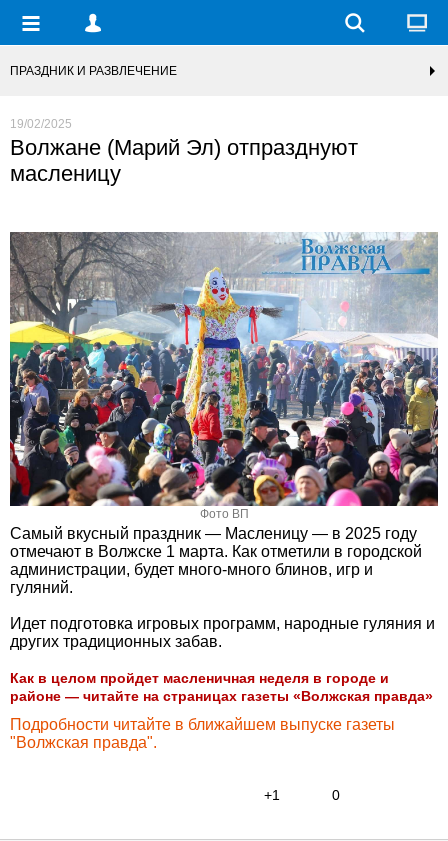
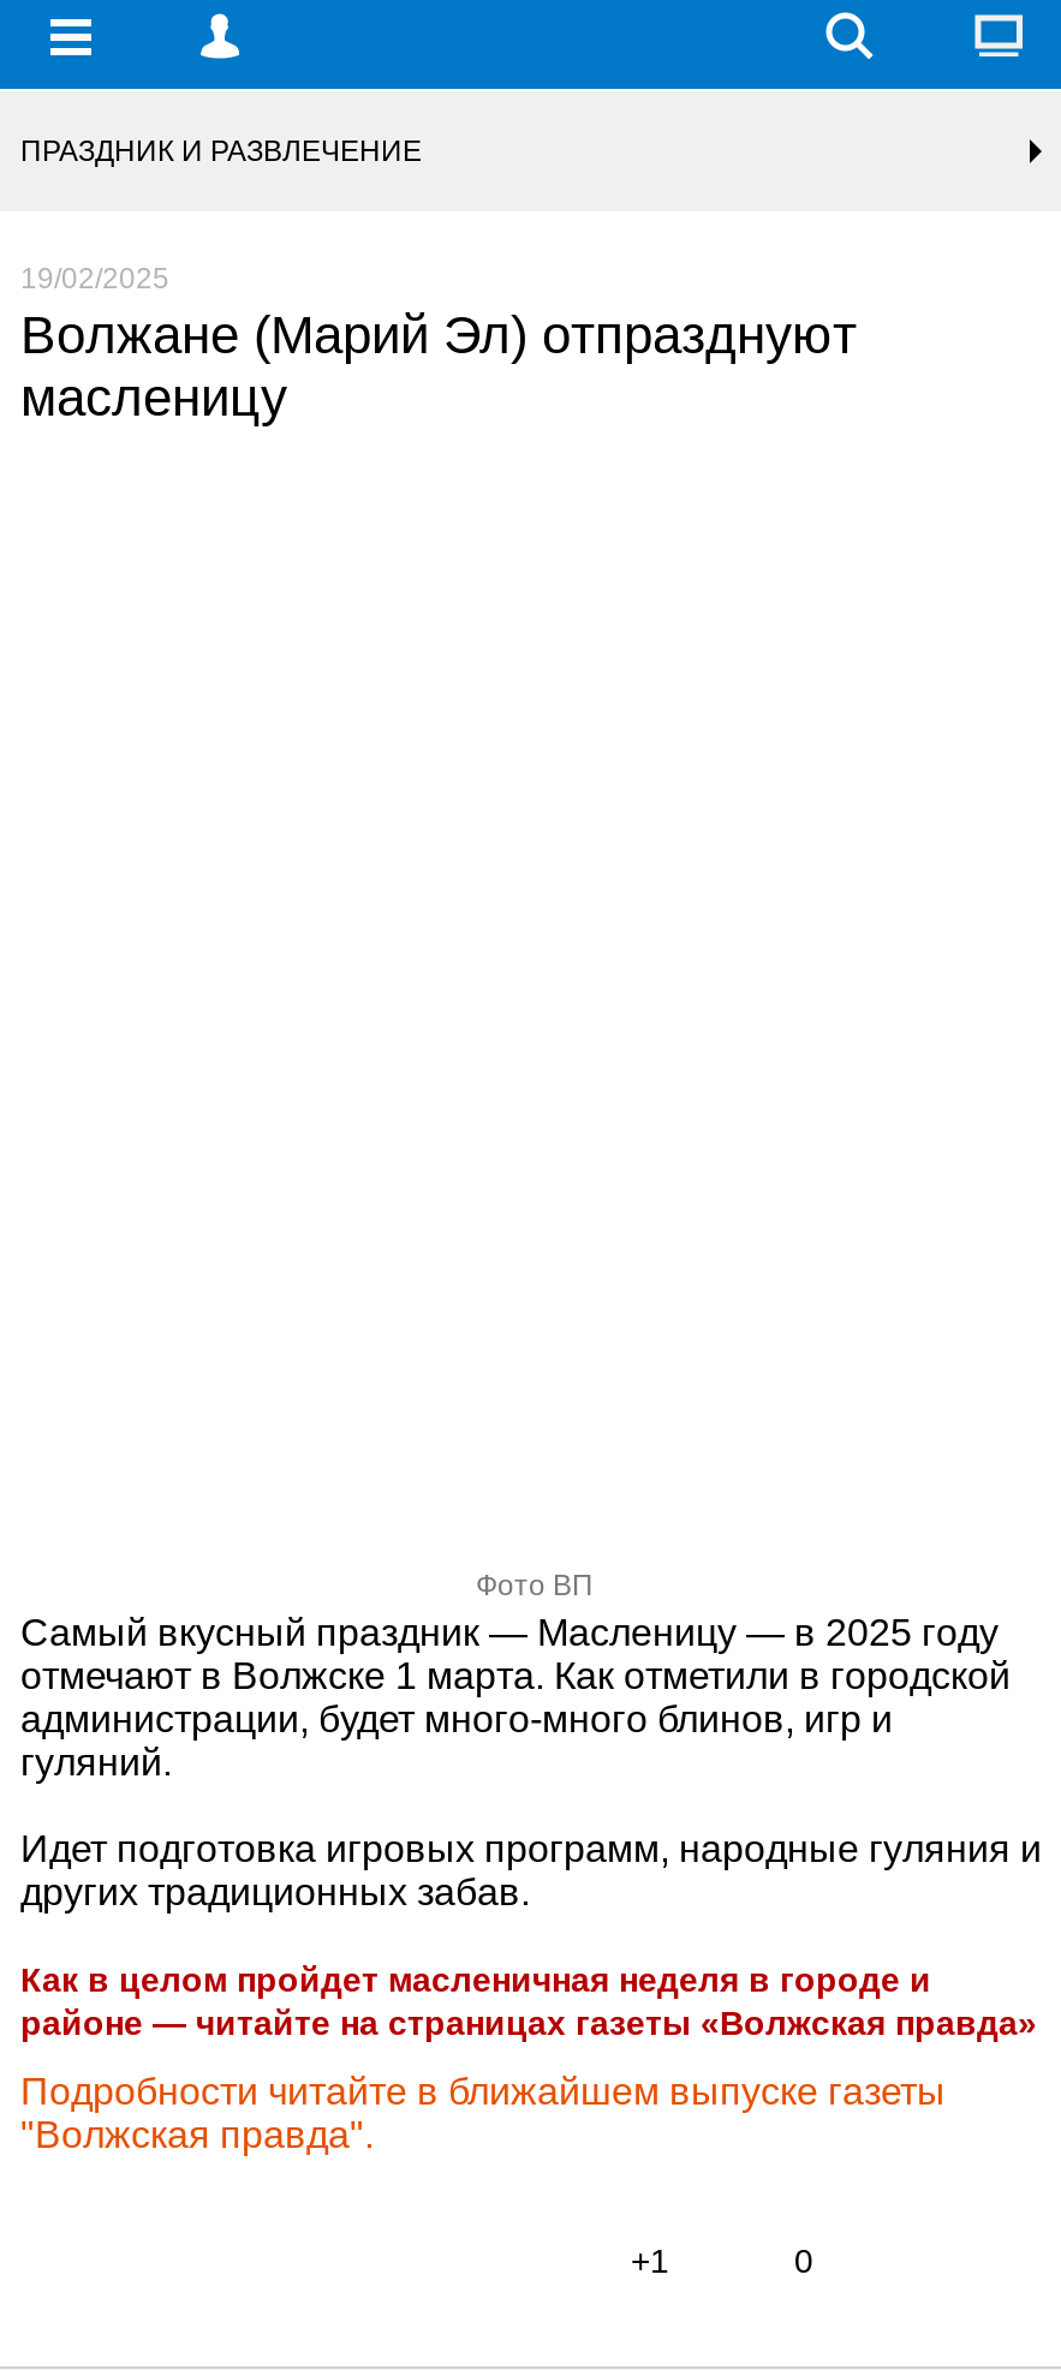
[9,231,439,507] [image] -> none

